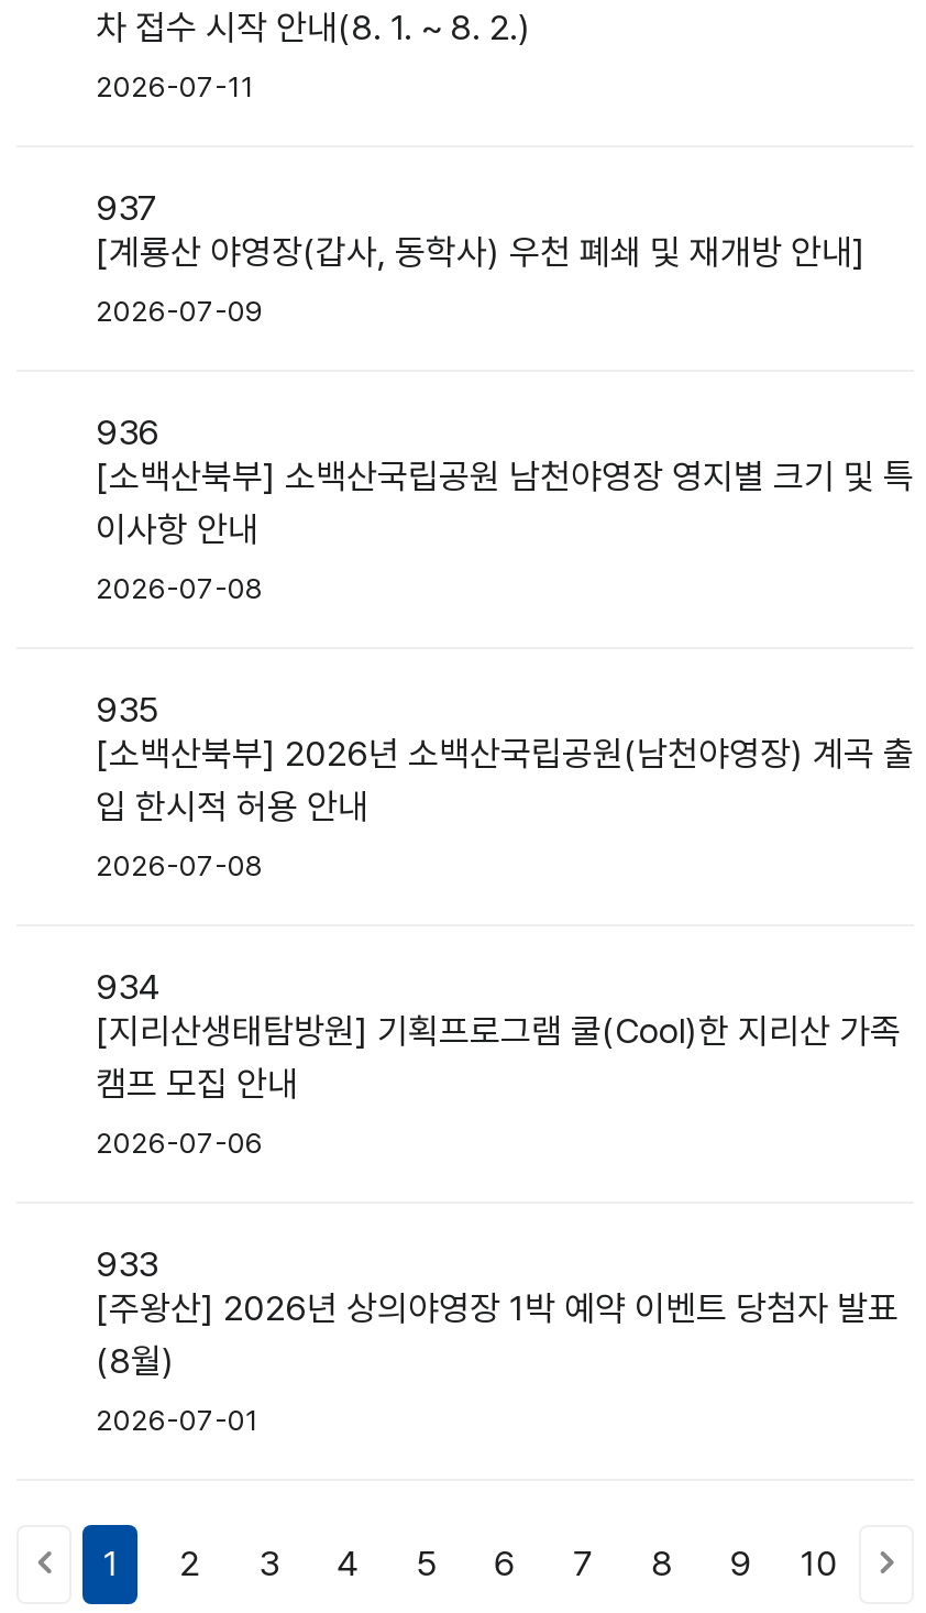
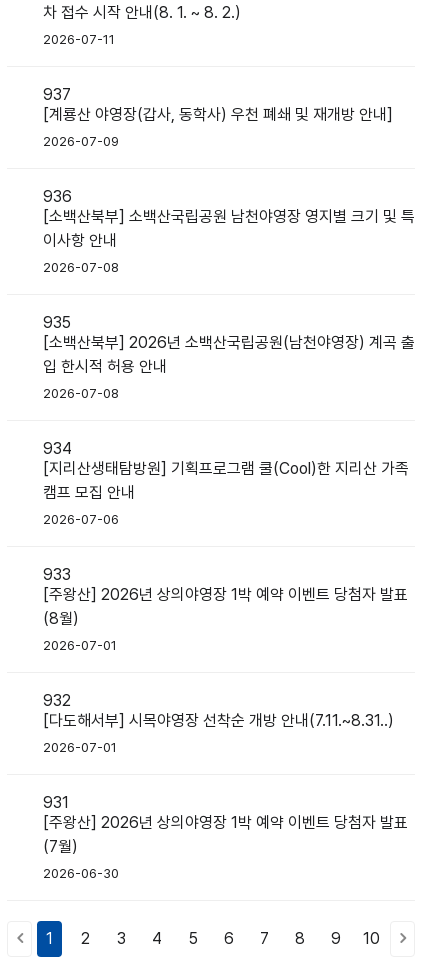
none -> [43,691,408,881] 932 | [다도해서부] 시목야영장 선착순 개방 안내(7.11.~8.31..) | 2026-07-01 | 931 | [주왕산] 2026년 상의야영장 1박 예약 이벤트 당첨자 발표 | (7월) | 2026-06-30

